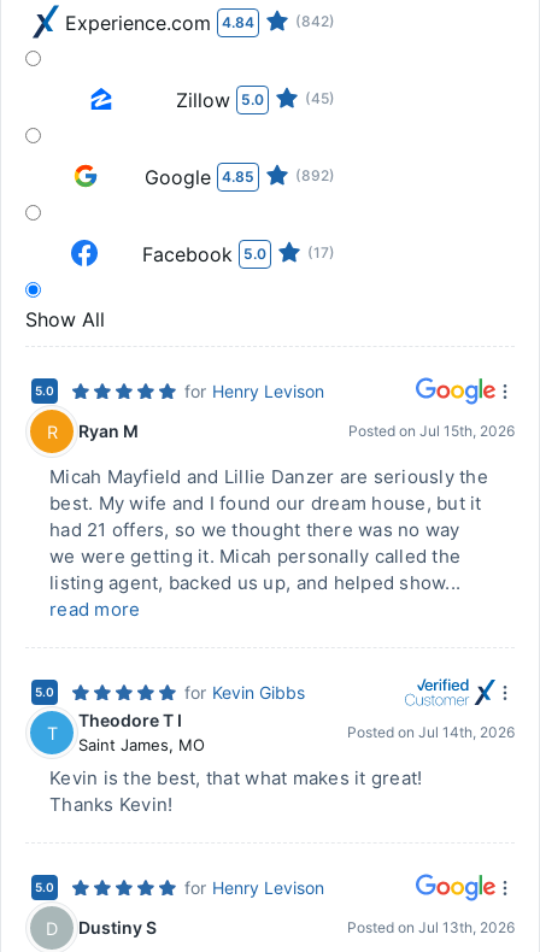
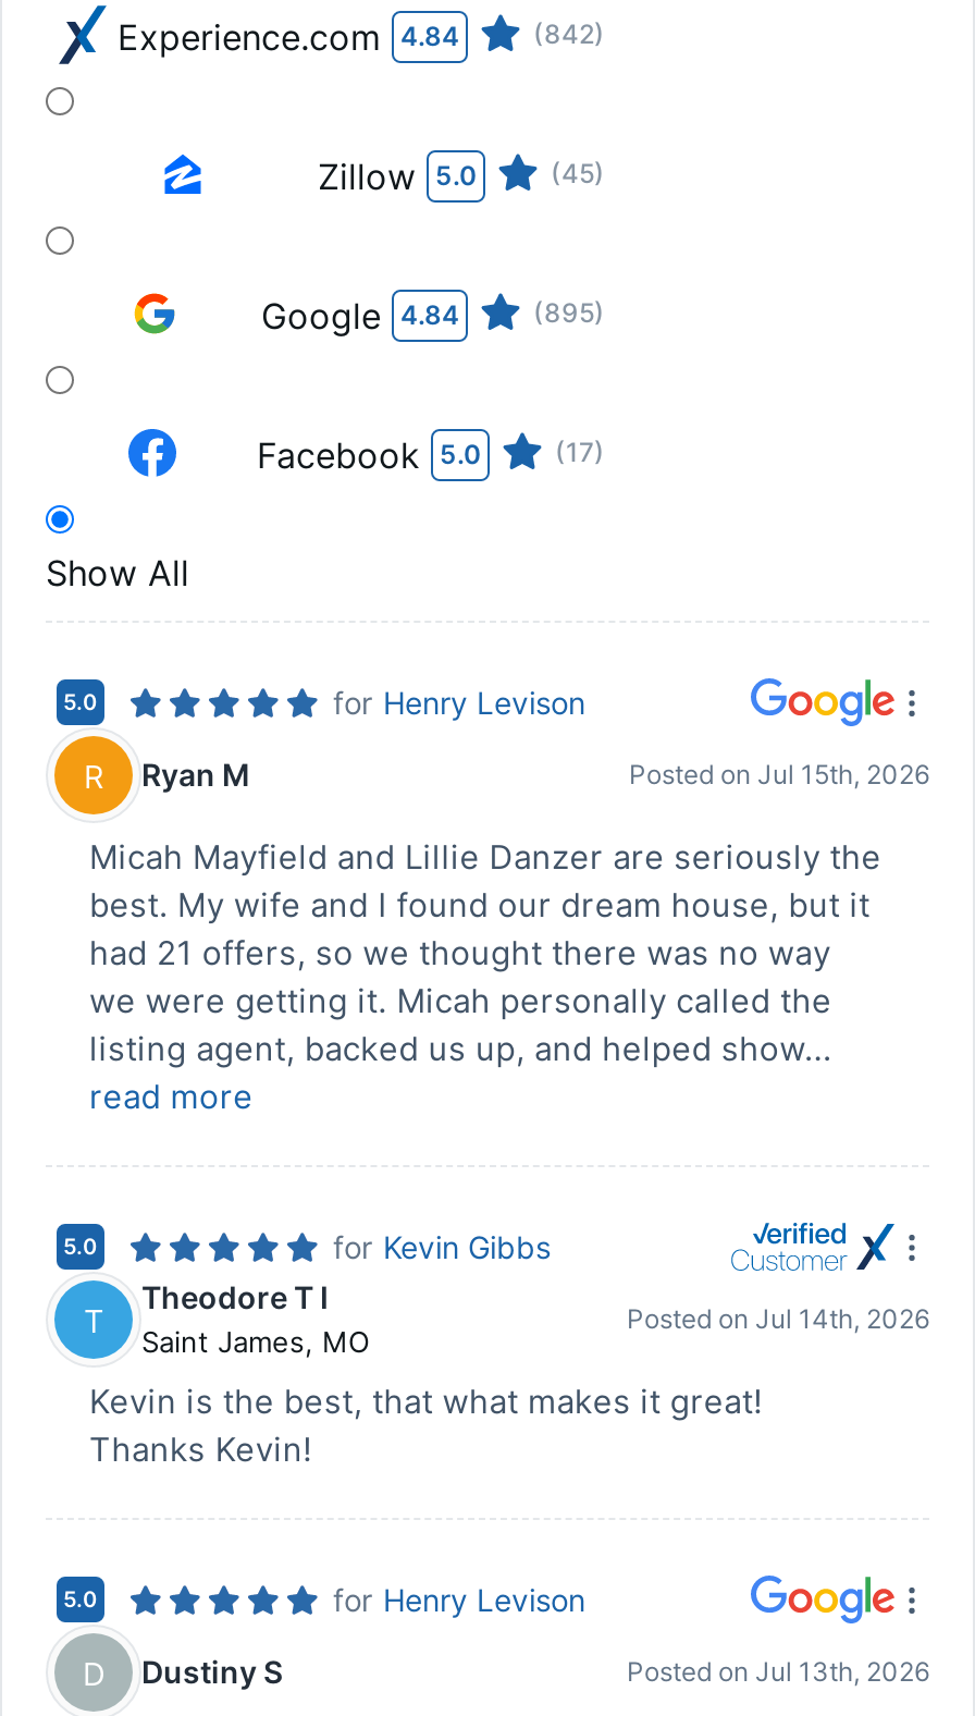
[145,165,254,189] Google 4.85 -> [261,294,459,338] Google 4.84
[295,166,335,184] (892) -> [533,296,605,329] (895)

